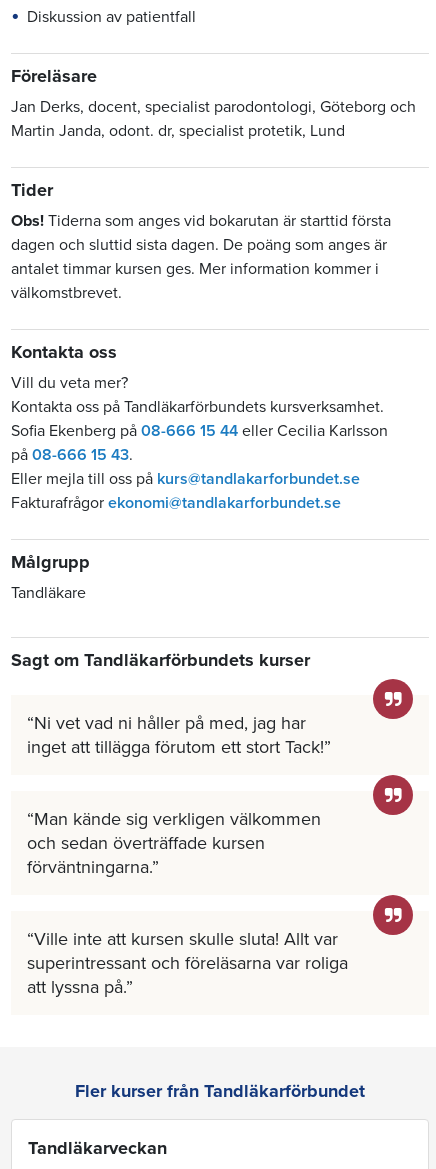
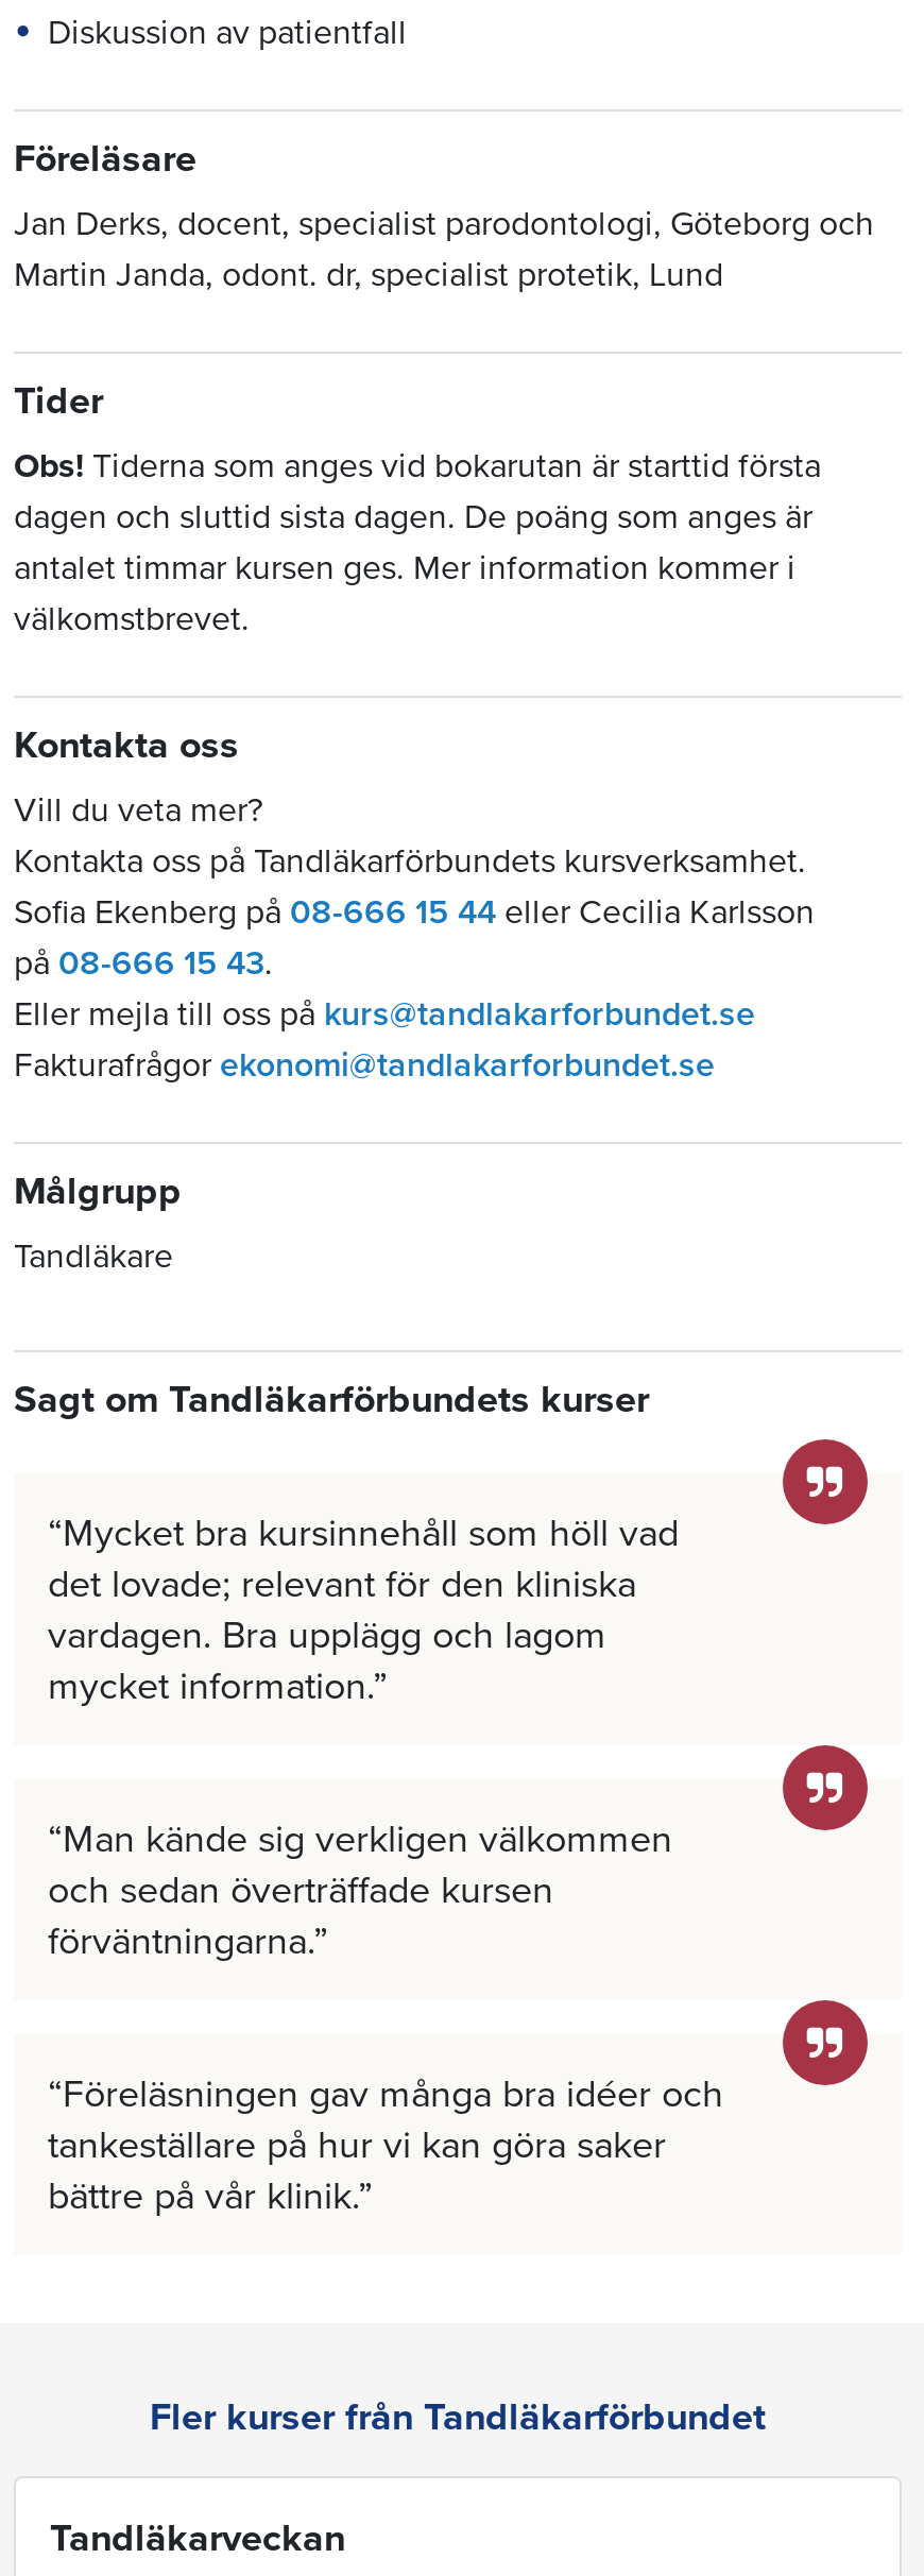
[27,712,324,758] Ni vet vad ni håller på med, jag har | inget att tillägga förutom ett stort Tack! -> [48,1509,679,1709] Mycket bra kursinnehåll som höll vad | det lovade; relevant för den kliniska | vardagen. Bra upplägg och lagom | mycket information.
[27,928,348,998] Ville inte att kursen skulle sluta! Allt var | superintressant och föreläsarna var roliga | att lyssna på. -> [48,2070,723,2218] Föreläsningen gav många bra idéer och | tankeställare på hur vi kan göra saker | bättre på vår klinik.

